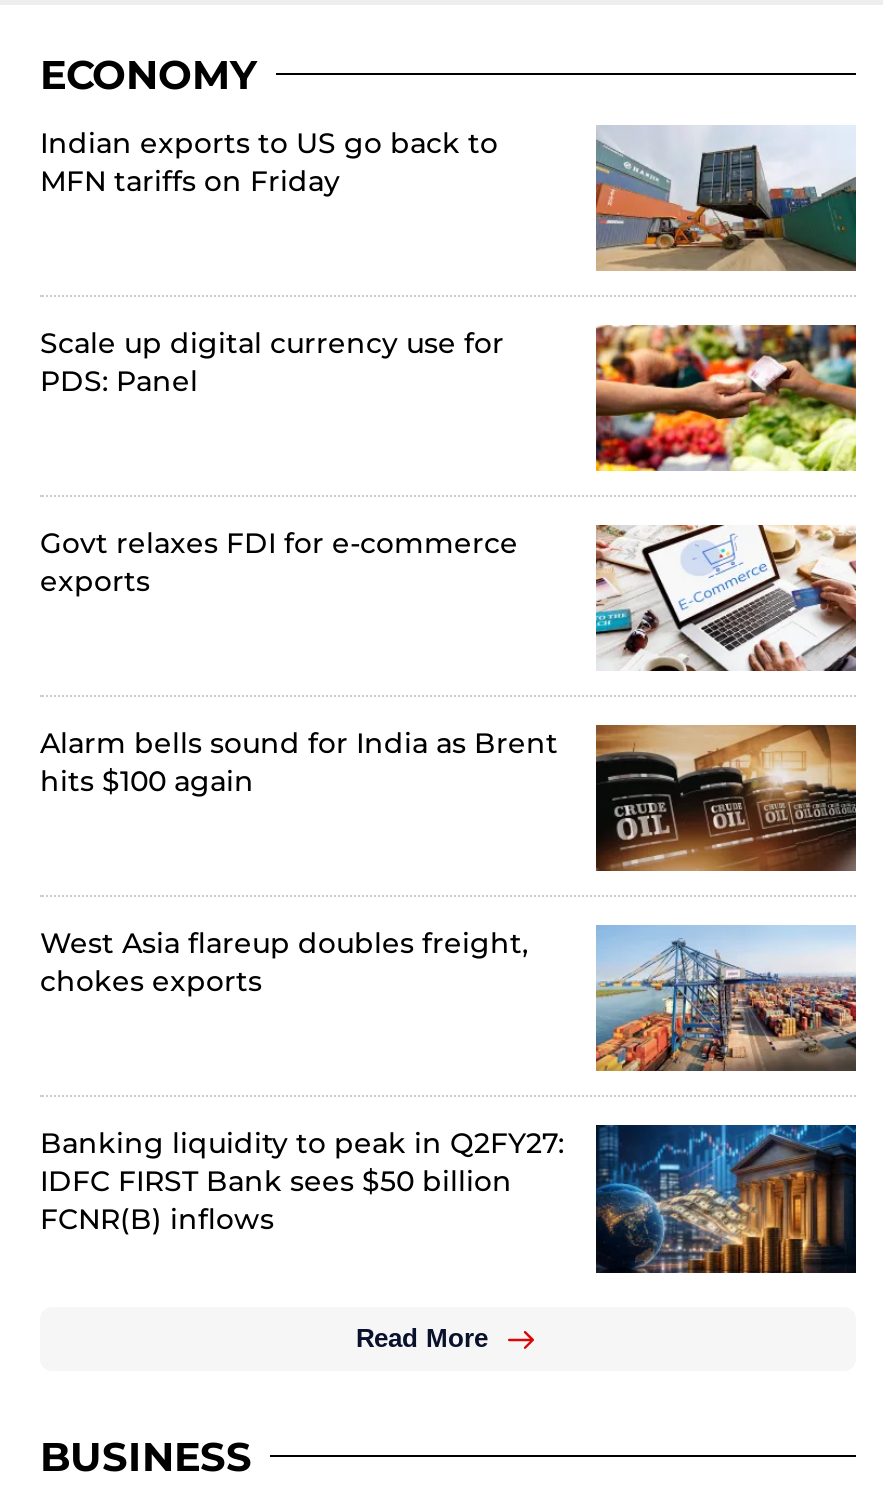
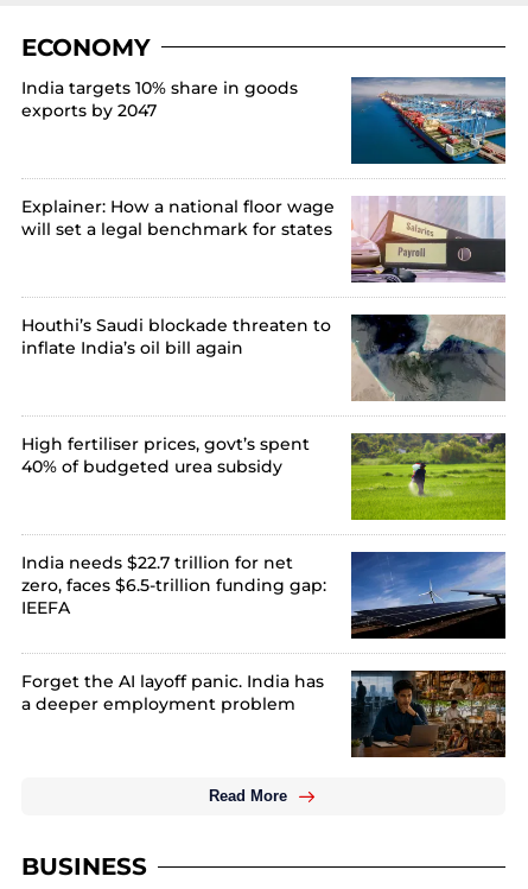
[40,124,498,198] Indian exports to US go back to | MFN tariffs on Friday -> [21,77,298,121] India targets 10% share in goods | exports by 2047
[594,125,858,273] [image] -> [350,76,507,165] [image]
[40,325,504,399] Scale up digital currency use for | PDS: Panel -> [21,196,335,240] Explainer: How a national floor wage | will set a legal benchmark for states
[594,323,858,473] [image] -> [350,196,507,284] [image]
[40,523,856,673] [image] | Govt relaxes FDI for e-commerce | exports -> [21,313,505,402] [image] | Houthi’s Saudi blockade threaten to | inflate India’s oil bill again
[40,723,858,873] [image] | Alarm bells sound for India as Brent | hits $100 again -> [21,432,507,521] [image] | High fertiliser prices, govt’s spent | 40% of budgeted urea subsidy
[40,925,858,1073] [image] | West Asia flareup doubles freight, | chokes exports -> [21,552,507,640] [image] | India needs $22.7 trillion for net | zero, faces $6.5-trillion funding gap: | IEEFA
[40,1123,858,1275] [image] | Banking liquidity to peak in Q2FY27: | IDFC FIRST Bank sees $50 billion | FCNR(B) inflows -> [21,669,507,757] [image] | Forget the AI layoff panic. India has | a deeper employment problem

